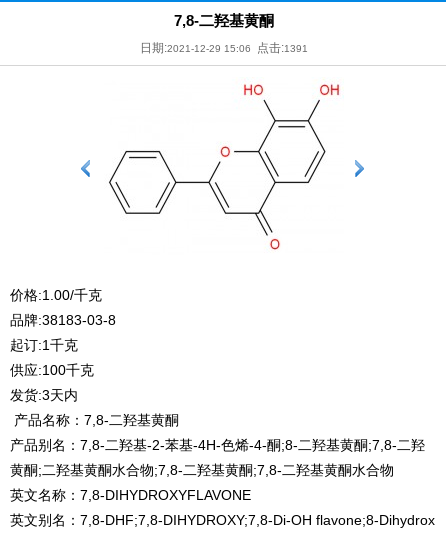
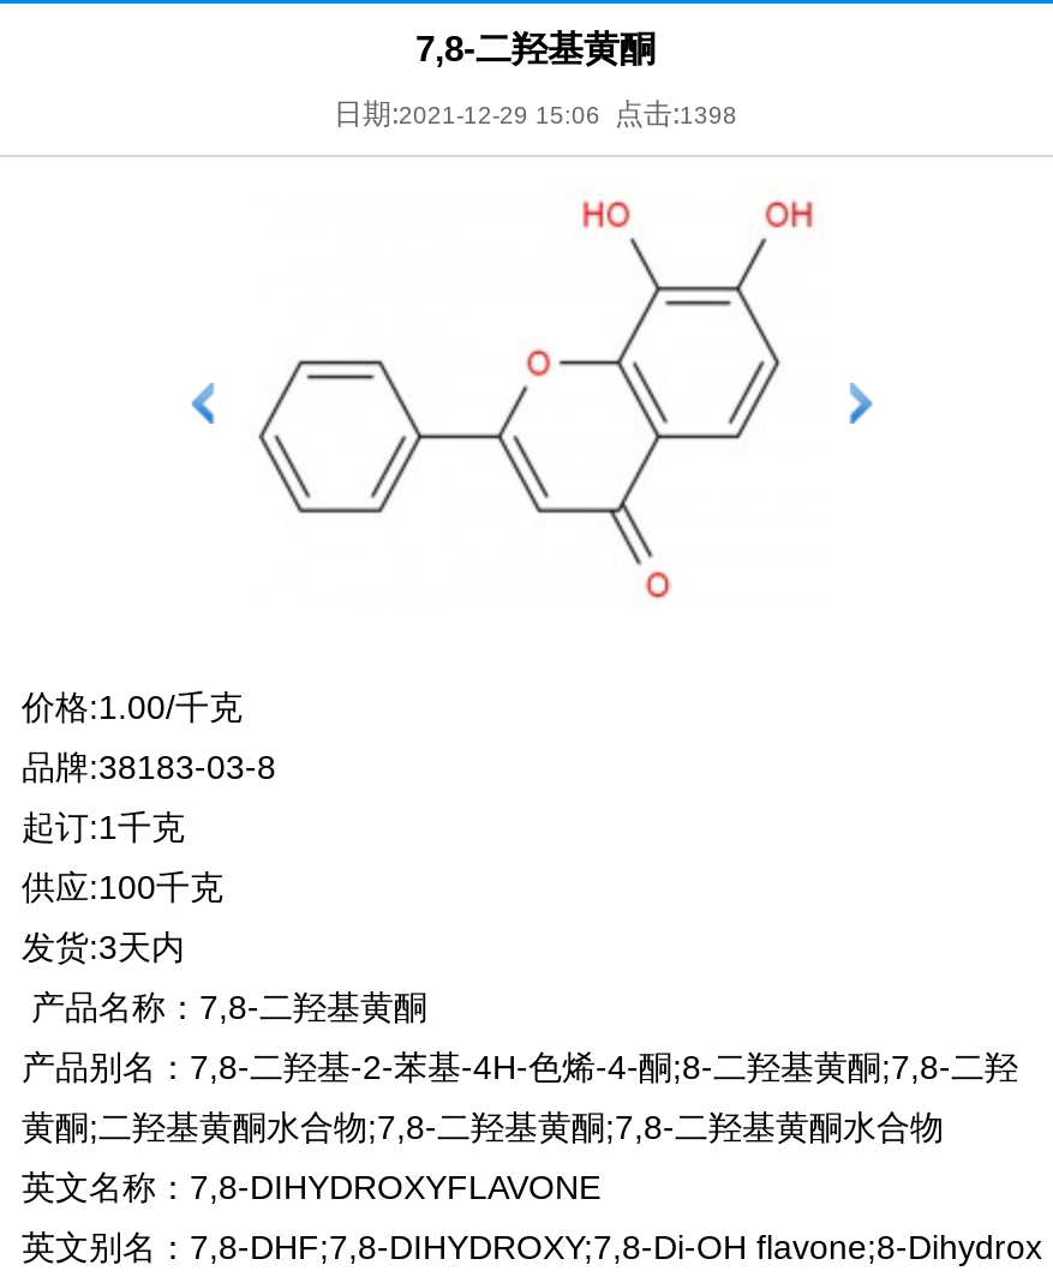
[140,41,308,55] 日期:2021-12-29 15:06点击:1391 -> [334,97,737,131] 日期:2021-12-29 15:06点击:1398

